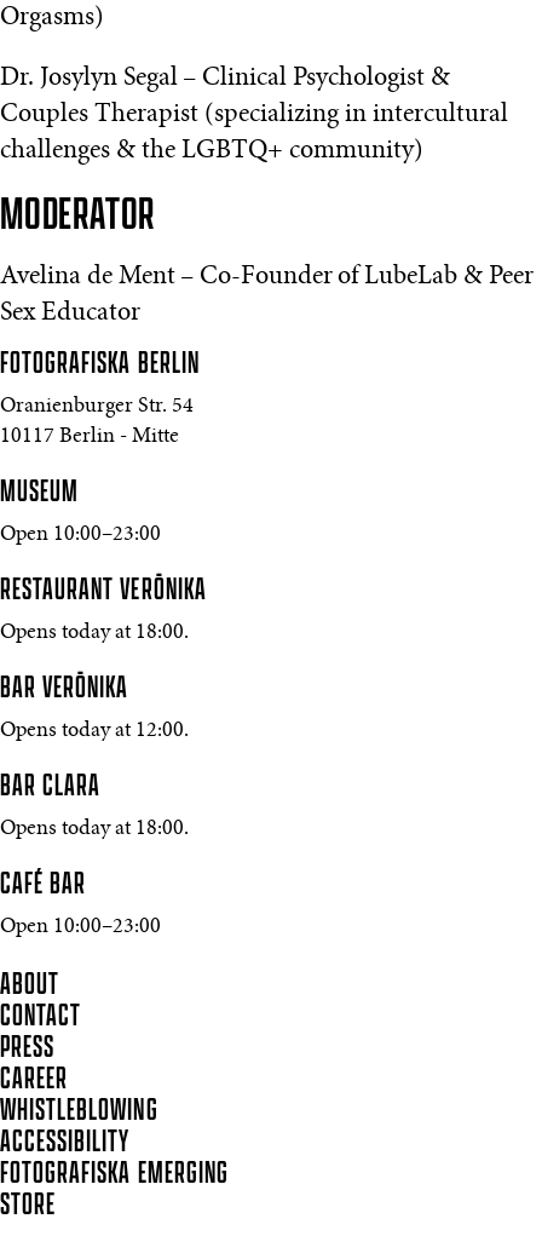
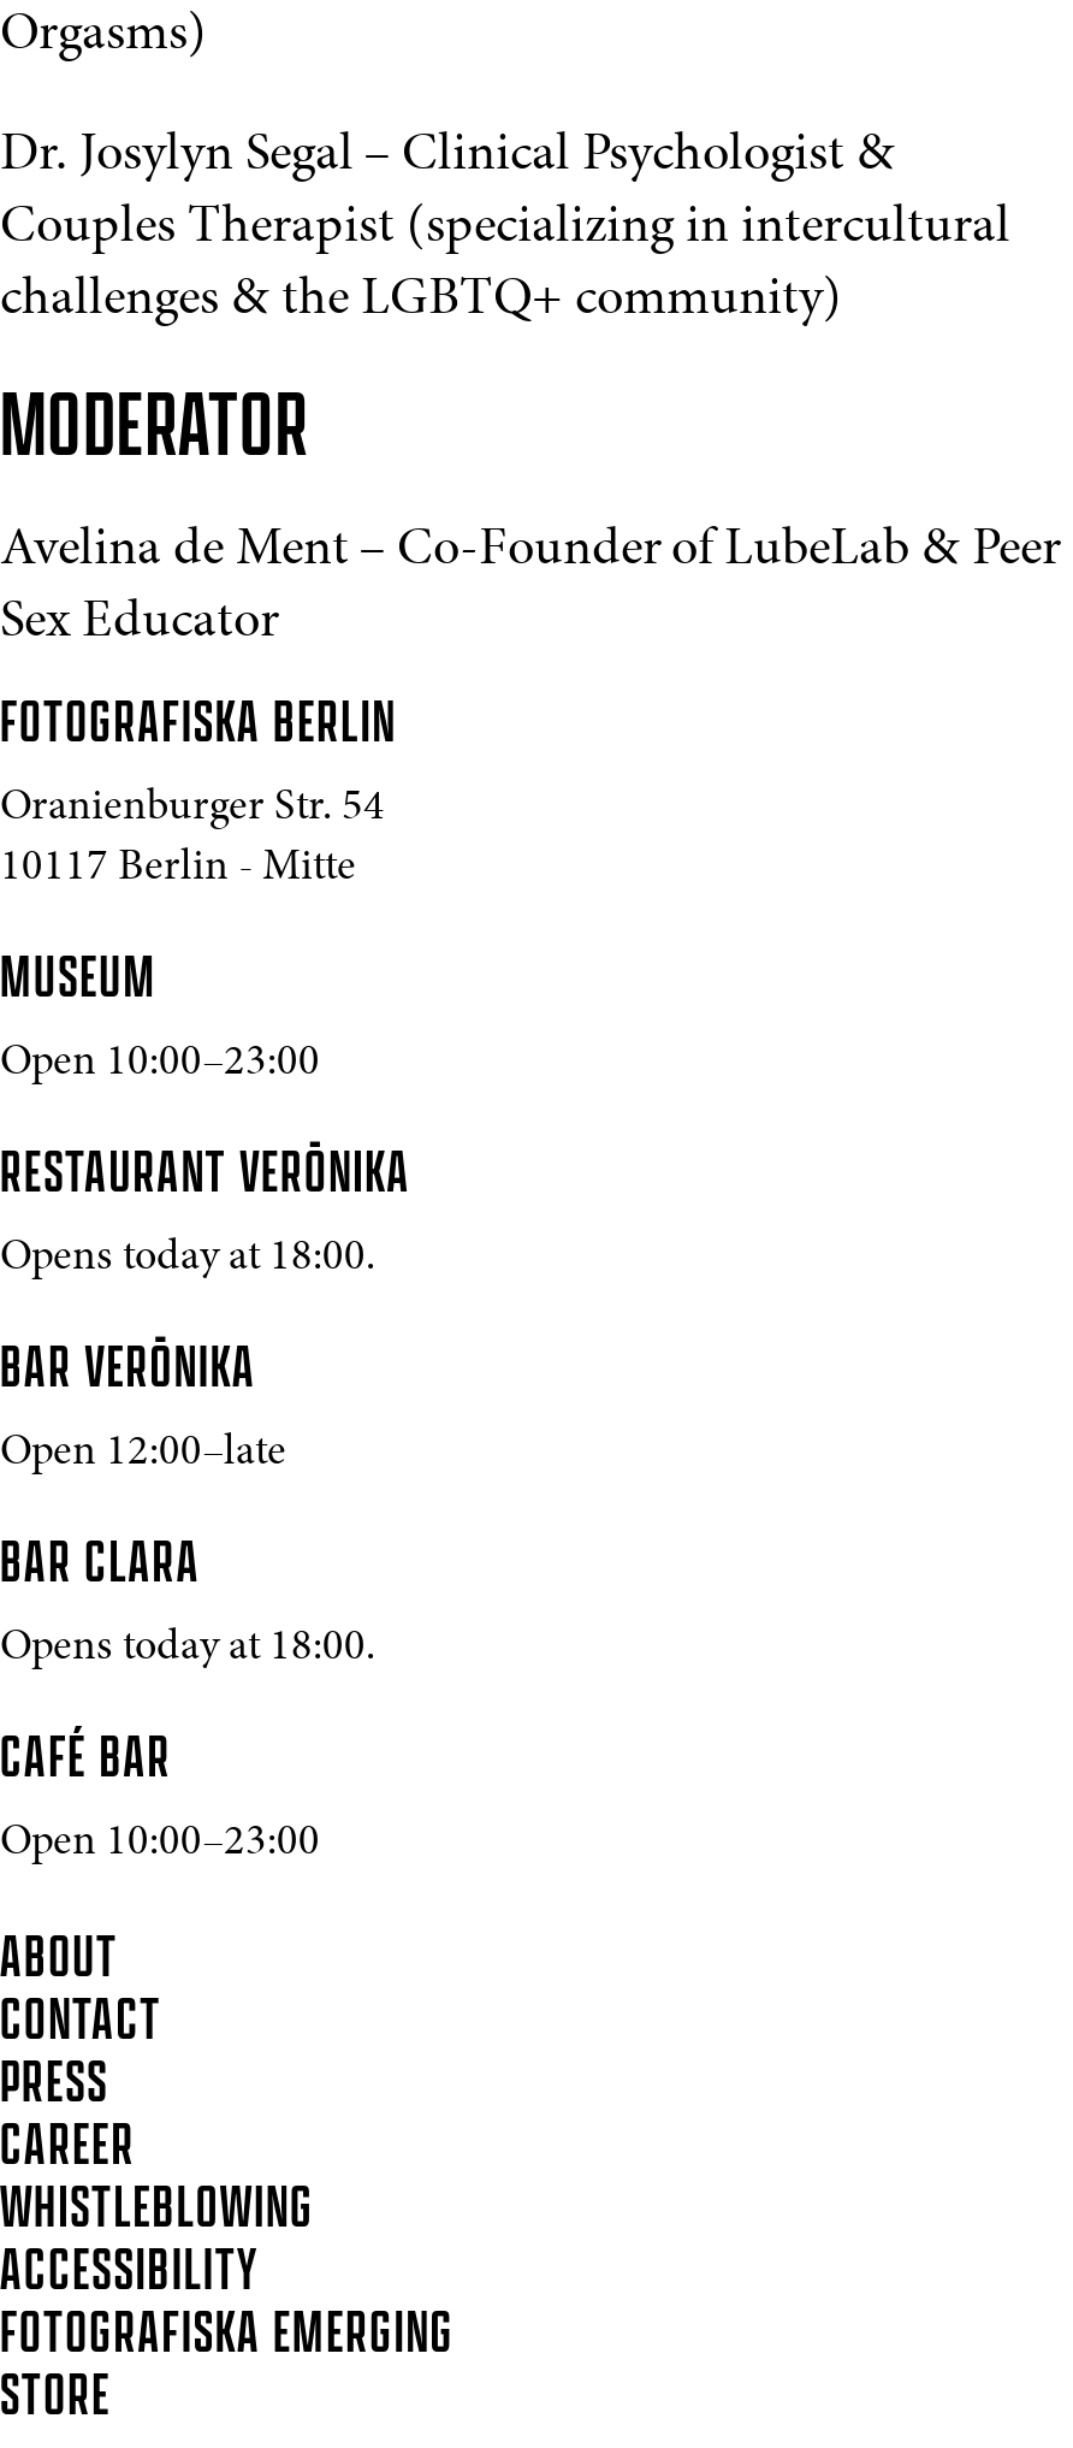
[0,720,189,742] Opens today at 12:00. -> [0,1432,286,1476] Open 12:00–late

